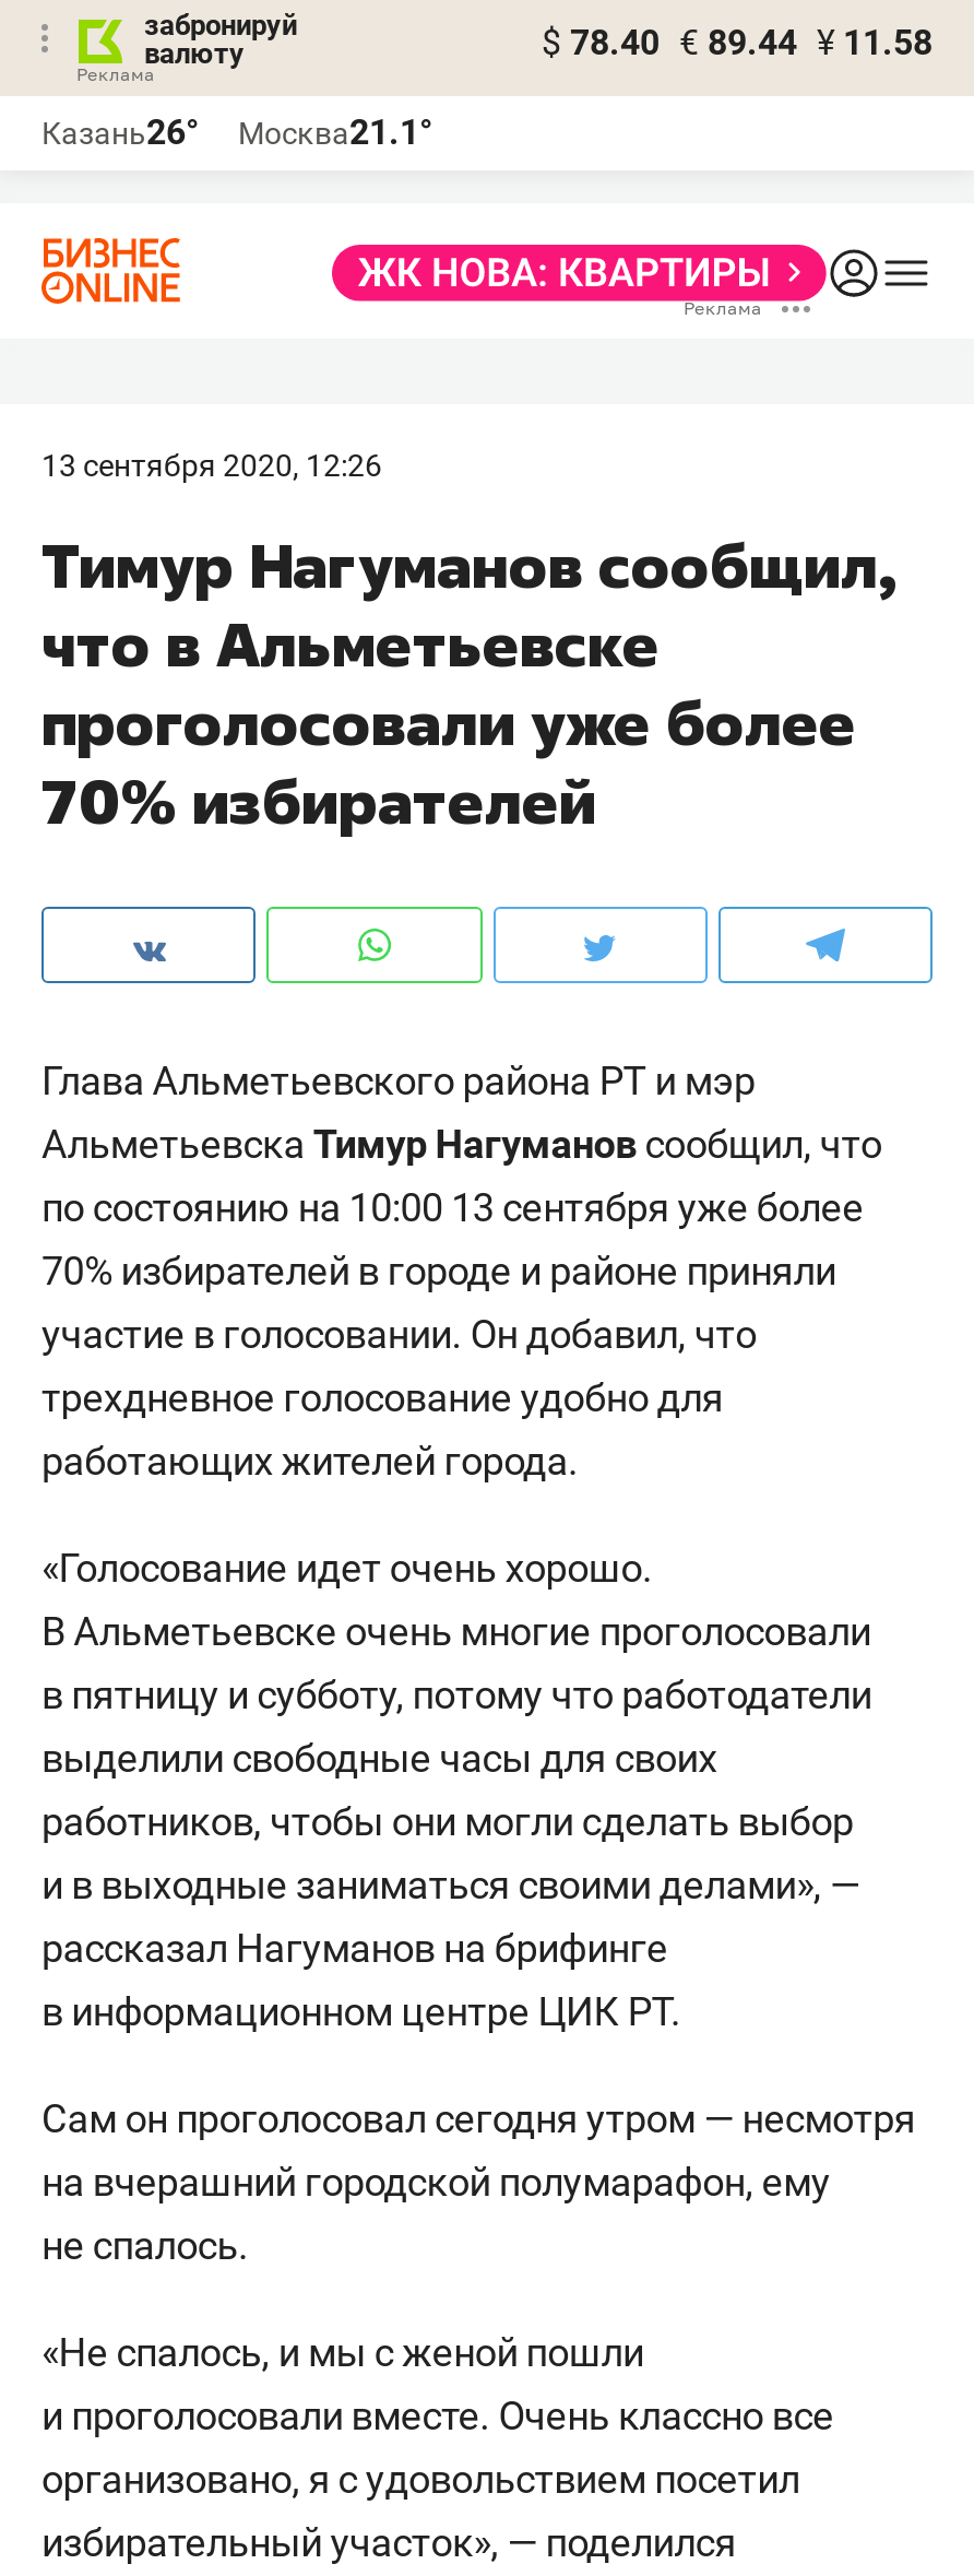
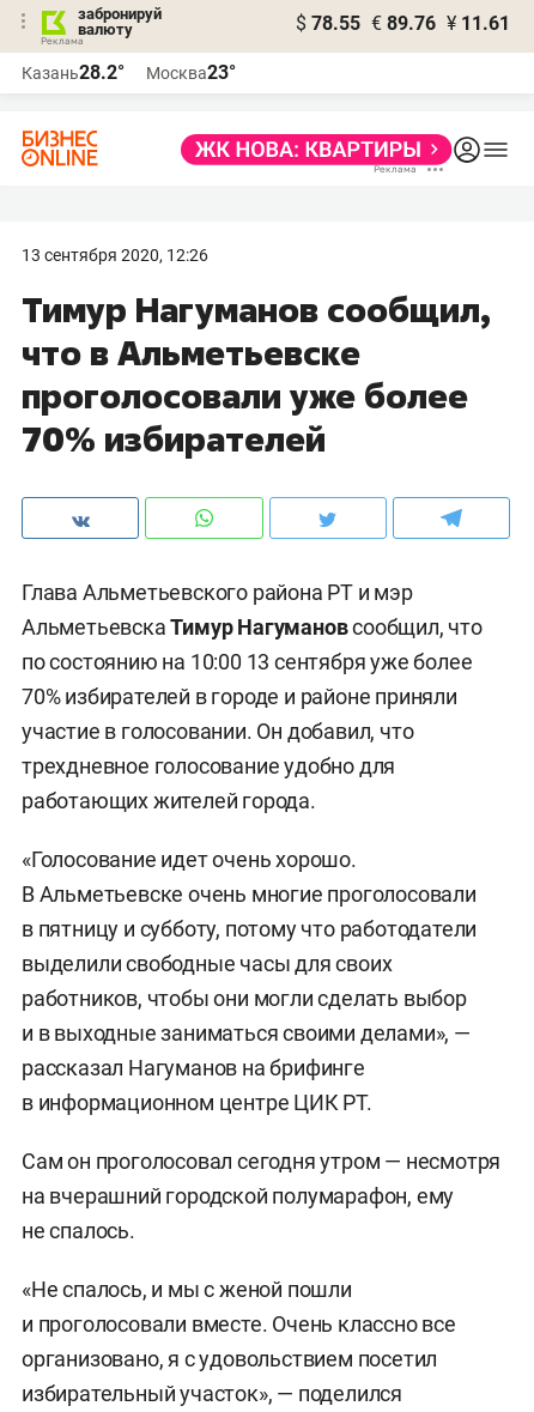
[542,22,933,63] $ 78.40 € 89.44 ¥ 11.58 -> [296,12,510,35] $ 78.55 € 89.76 ¥ 11.61
[41,111,199,153] Казань26° -> [22,61,125,84] Казань28.2°
[238,111,432,153] Москва21.1° -> [146,61,236,84] Москва23°

